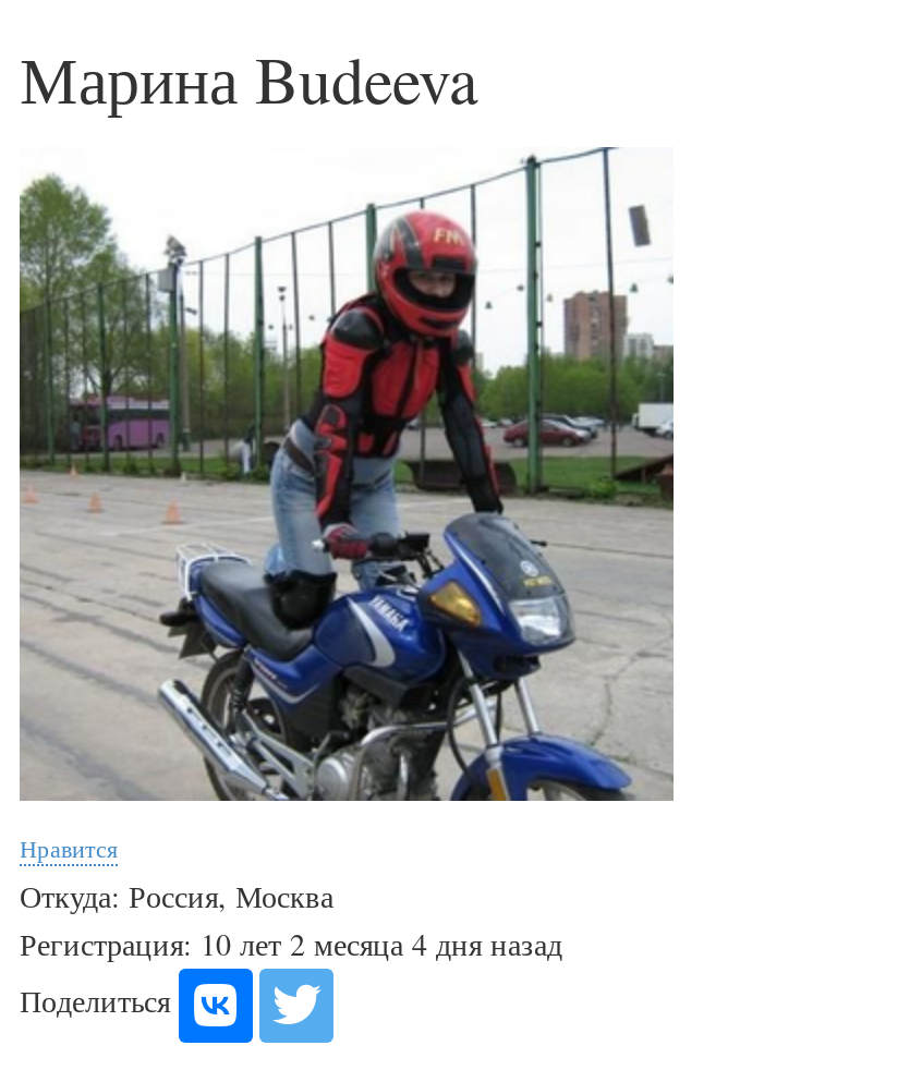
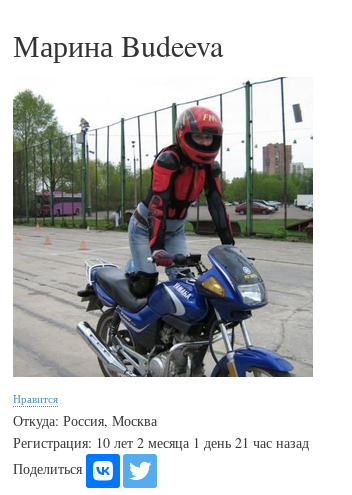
[20,923,562,964] Регистрация: 10 лет 2 месяца 4 дня назад -> [13,433,309,452] Регистрация: 10 лет 2 месяца 1 день 21 час назад

